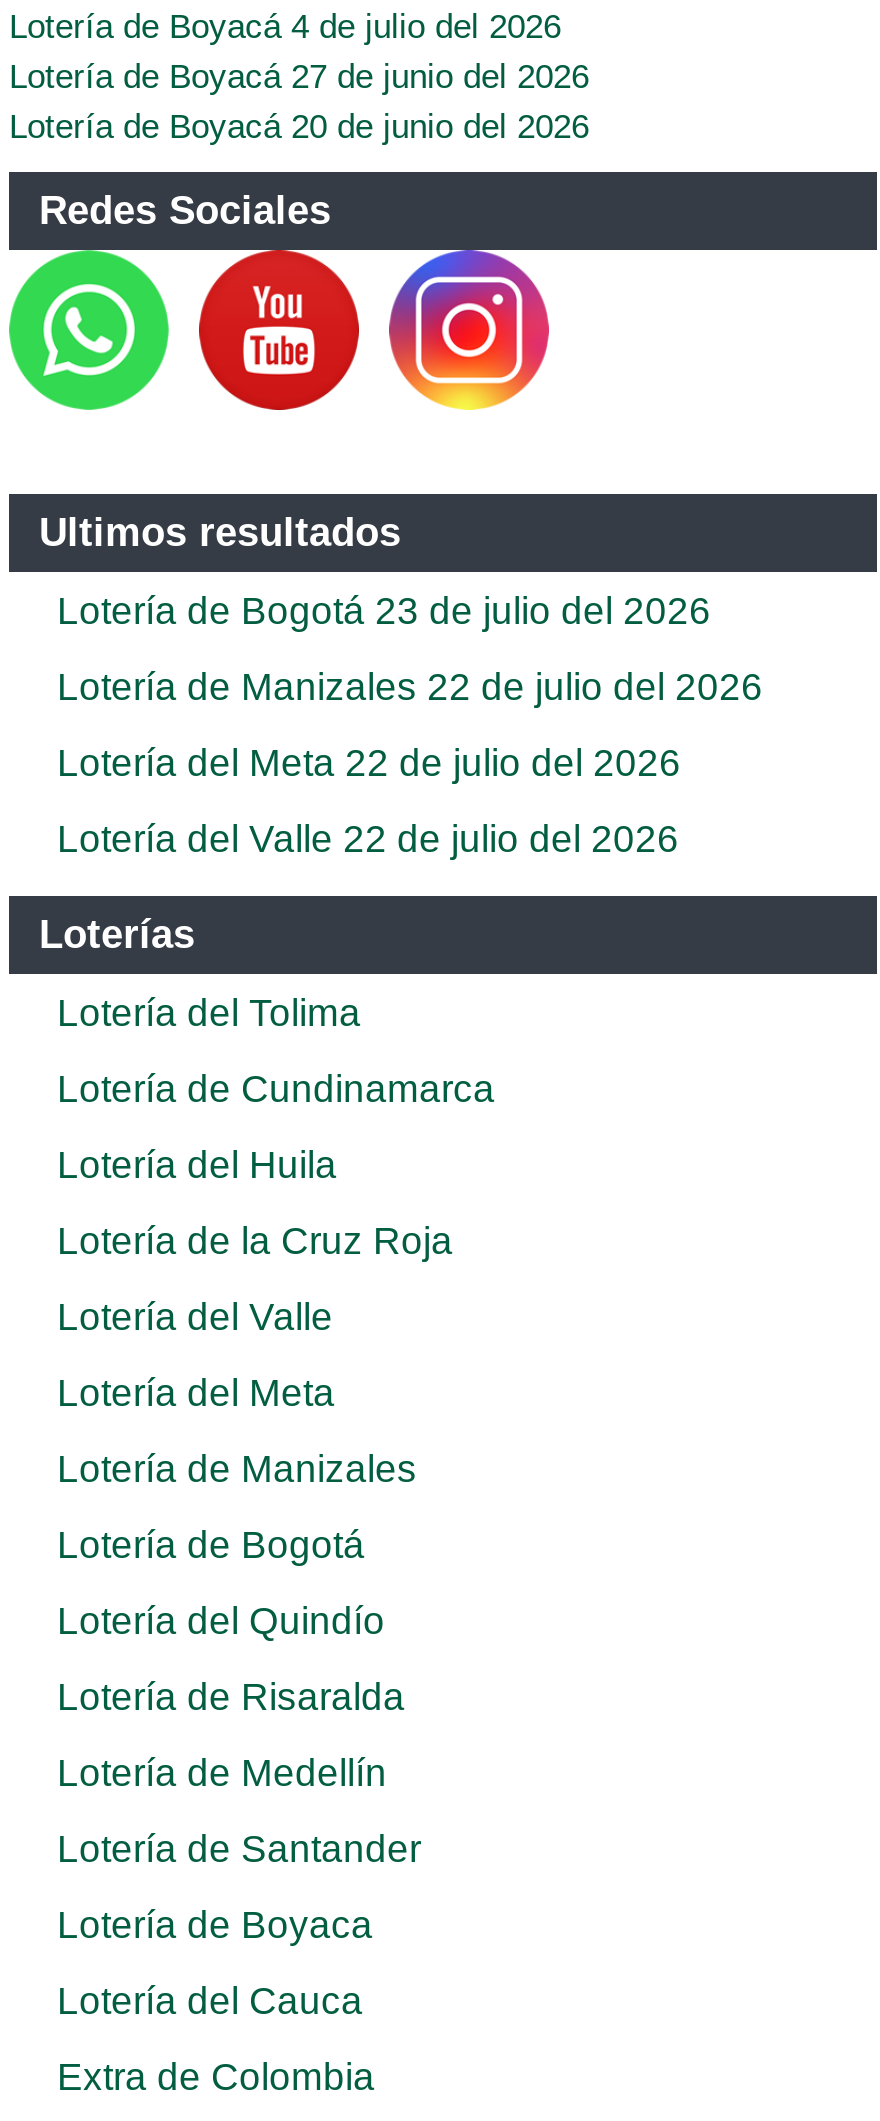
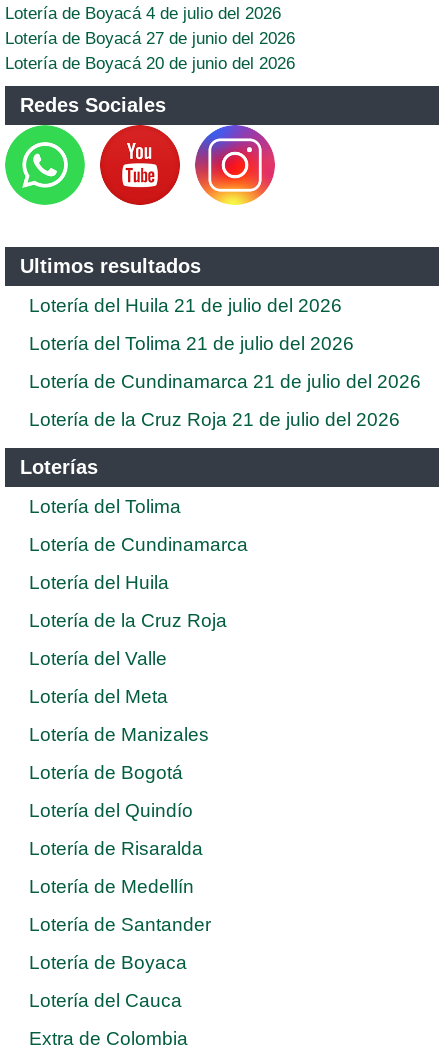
[57,590,711,632] Lotería de Bogotá 23 de julio del 2026 -> [29,295,342,316] Lotería del Huila 21 de julio del 2026
[57,666,763,708] Lotería de Manizales 22 de julio del 2026 -> [29,333,354,354] Lotería del Tolima 21 de julio del 2026
[57,742,681,784] Lotería del Meta 22 de julio del 2026 -> [29,371,421,392] Lotería de Cundinamarca 21 de julio del 2026
[57,818,679,860] Lotería del Valle 22 de julio del 2026 -> [29,409,400,430] Lotería de la Cruz Roja 21 de julio del 2026

